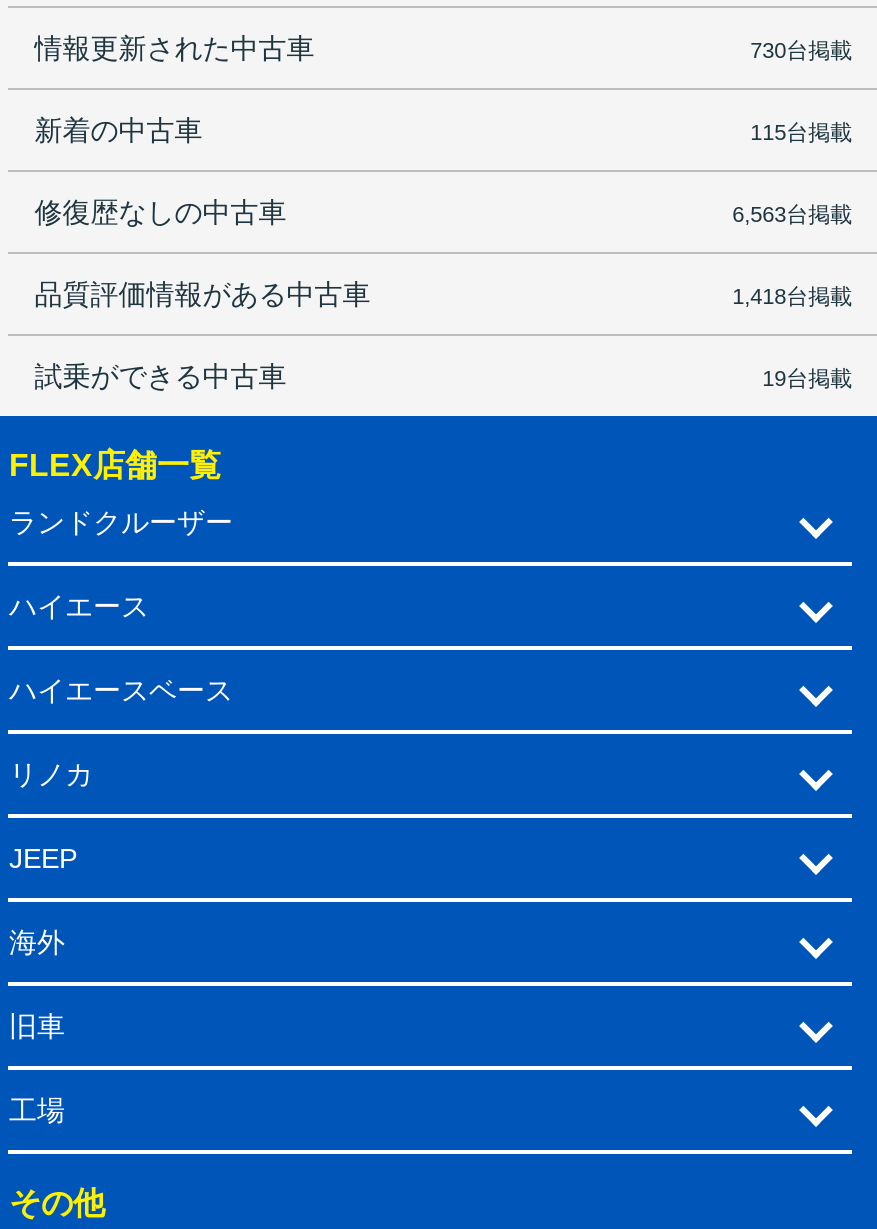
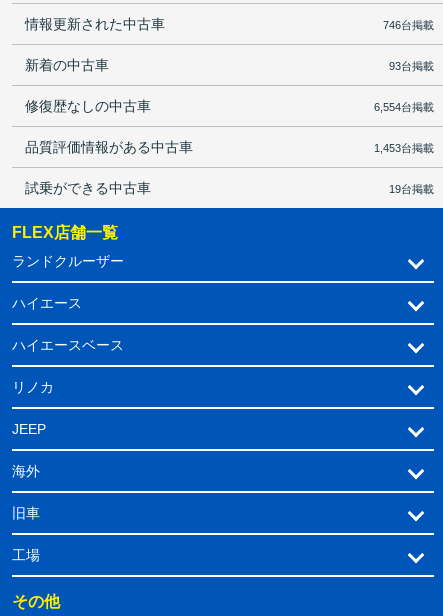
[750,38,852,62] 730台掲載 -> [383,19,434,31] 746台掲載
[750,120,852,144] 115台掲載 -> [389,60,434,72] 93台掲載
[732,202,852,226] 6,563台掲載 -> [374,101,434,113] 6,554台掲載
[732,284,852,308] 1,418台掲載 -> [374,142,434,154] 1,453台掲載

